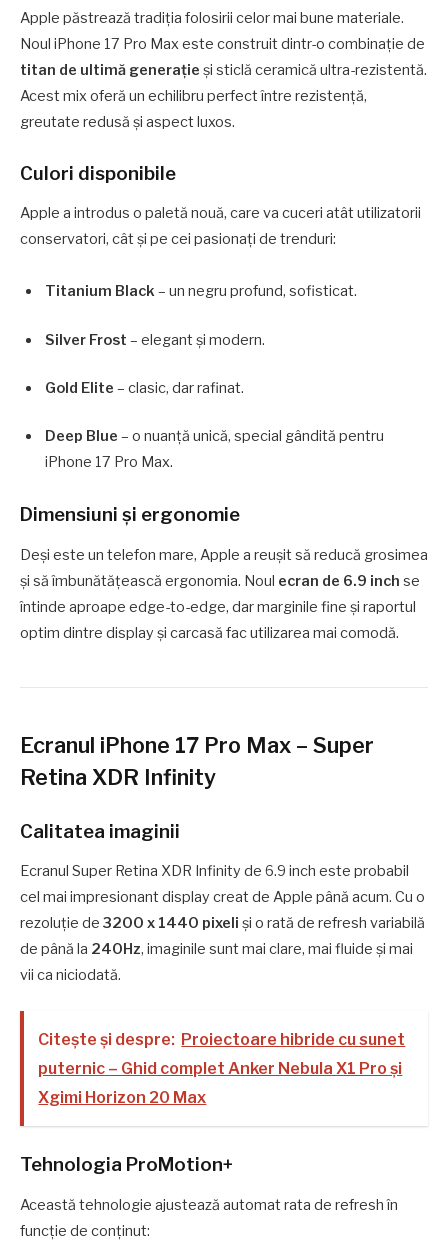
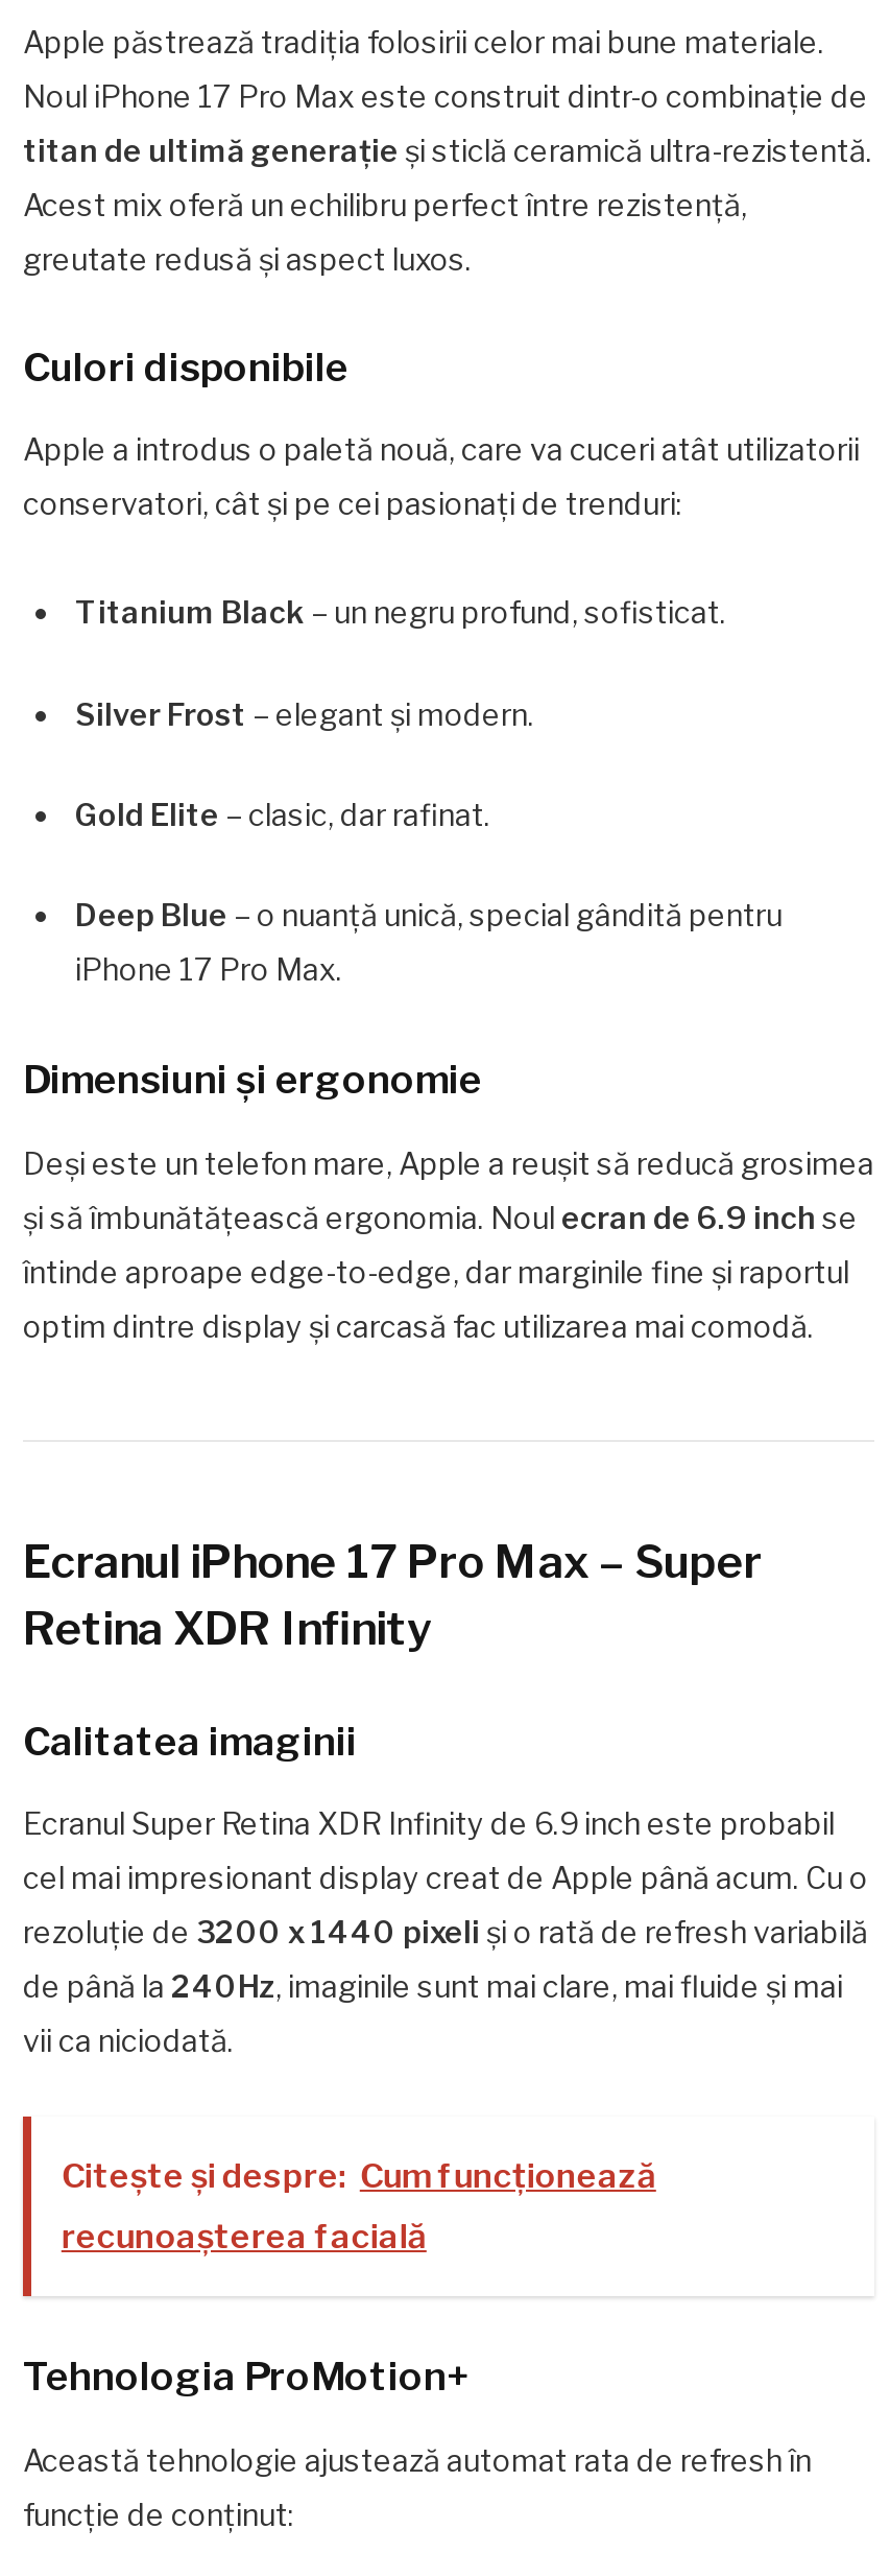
[38,1030,405,1107] Citește și despre: Proiectoare hibride cu sunet | puternic – Ghid complet Anker Nebula X1 Pro și | Xgimi Horizon 20 Max -> [61,2156,656,2256] Citește și despre: Cum funcționează | recunoașterea facială

